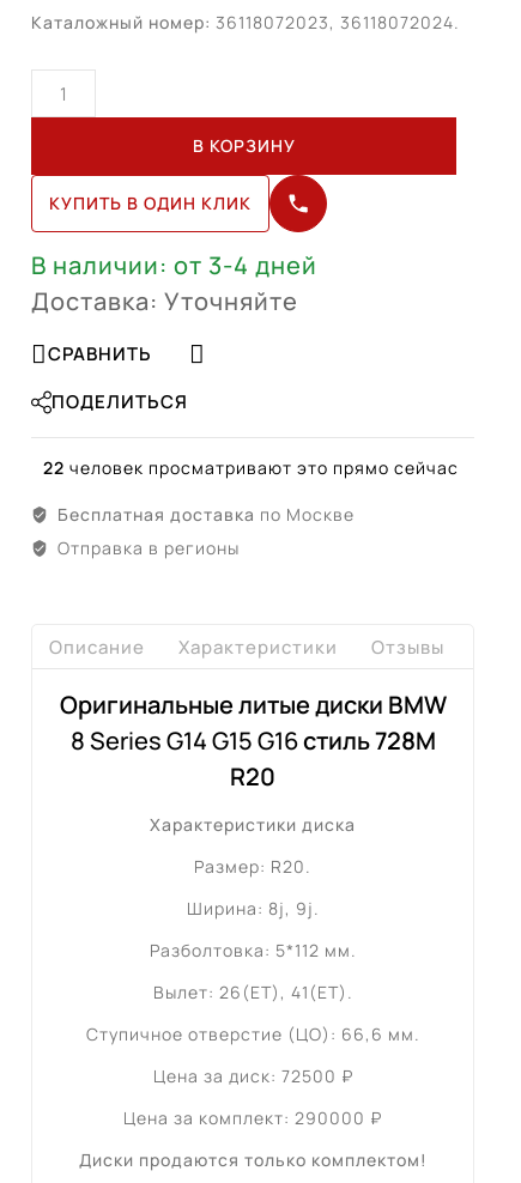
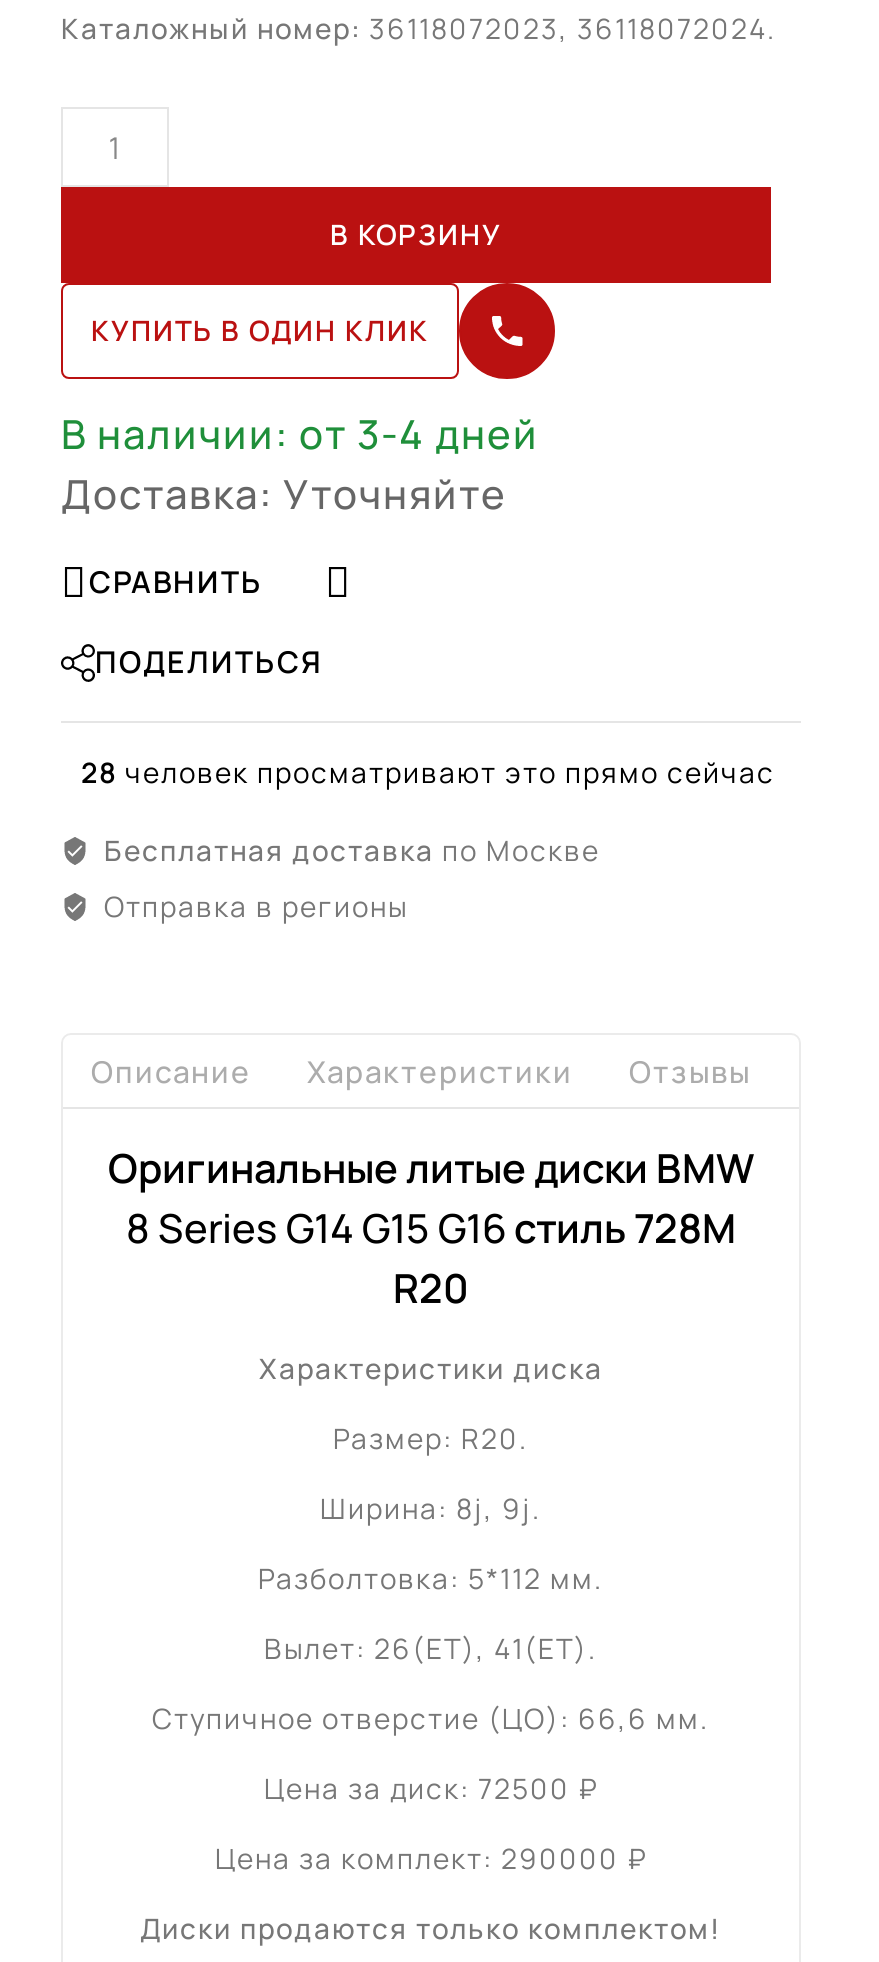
[43,457,459,480] 22 человек просматривают это прямо сейчас -> [81,754,775,792] 28 человек просматривают это прямо сейчас

